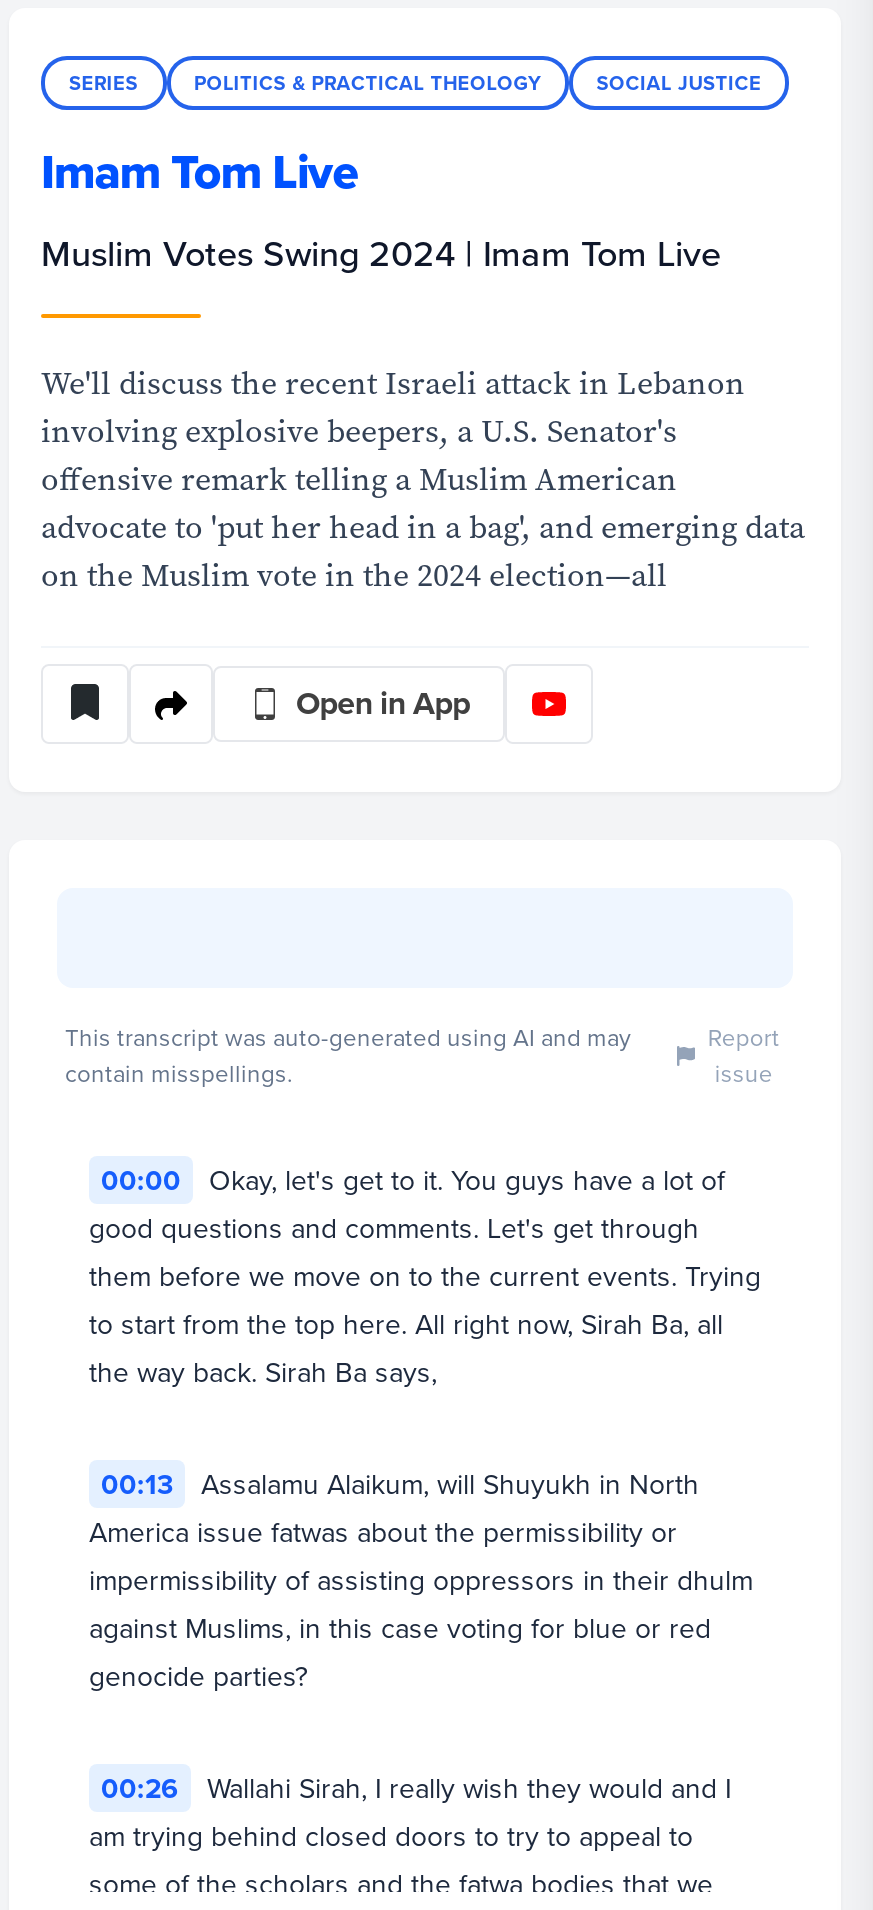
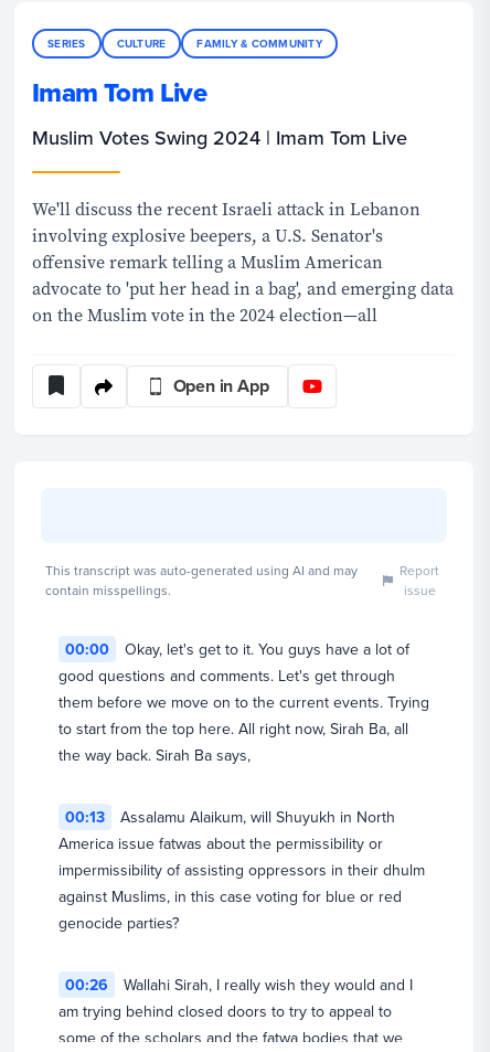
[194,68,761,98] POLITICS & PRACTICAL THEOLOGY | SOCIAL JUSTICE -> [116,35,322,52] CULTURE | FAMILY & COMMUNITY

